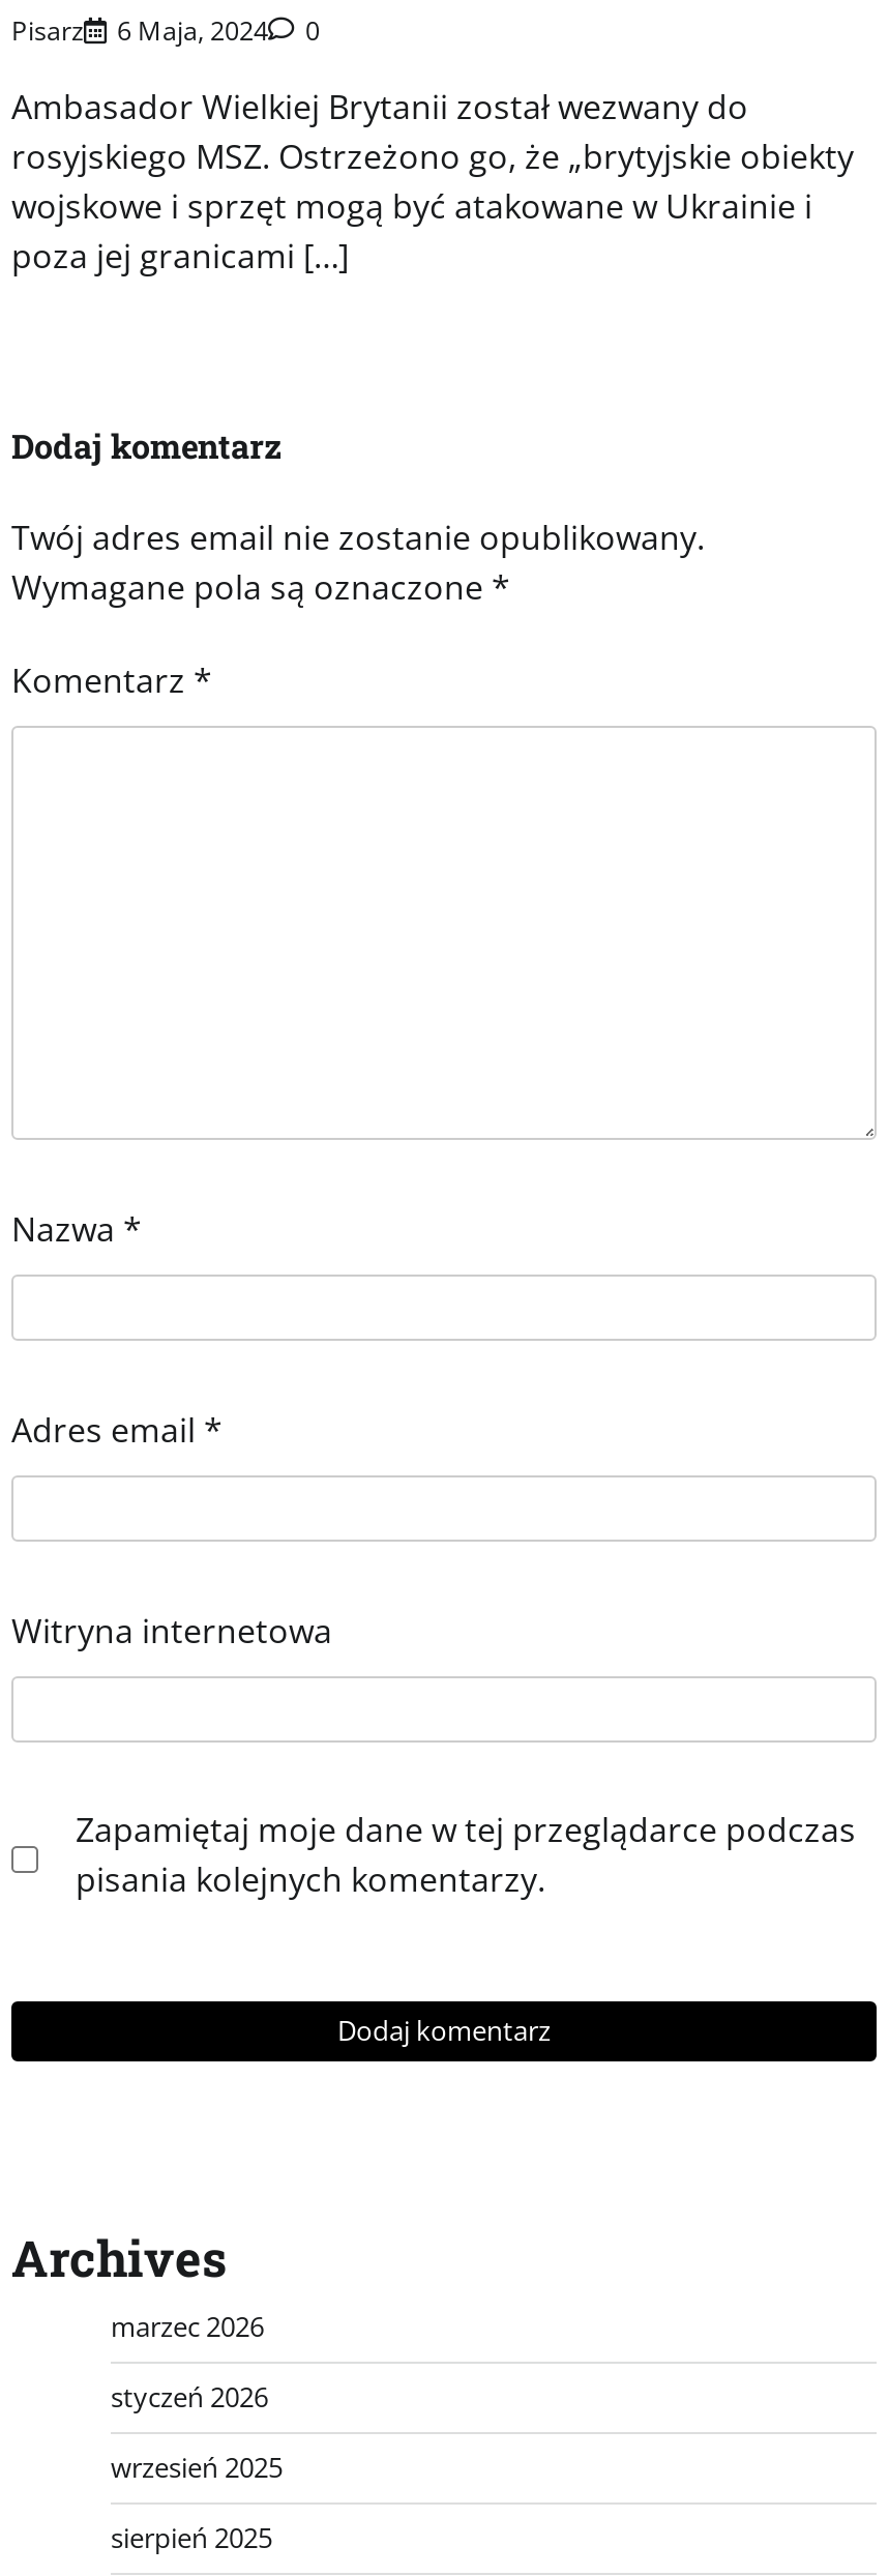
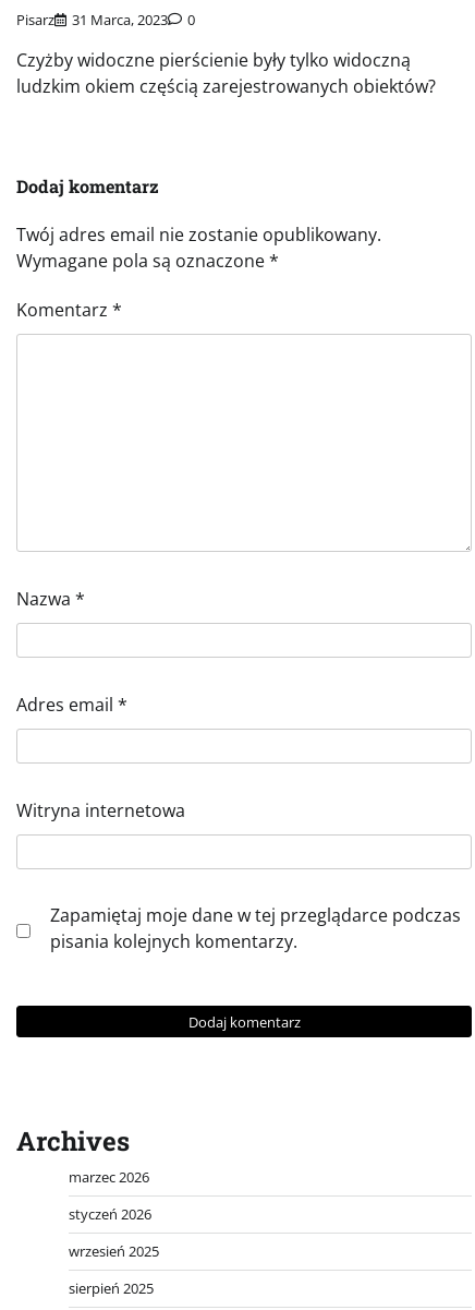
[11,10,320,48] Pisarz 6 Maja, 2024 0 -> [16,10,195,29] Pisarz 31 Marca, 2023 0
[11,83,854,277] Ambasador Wielkiej Brytanii został wezwany do | rosyjskiego MSZ. Ostrzeżono go, że „brytyjskie obiekty | wojskowe i sprzęt mogą być atakowane w Ukrainie i | poza jej granicami […] -> [16,48,436,98] Czyżby widoczne pierścienie były tylko widoczną | ludzkim okiem częścią zarejestrowanych obiektów?

